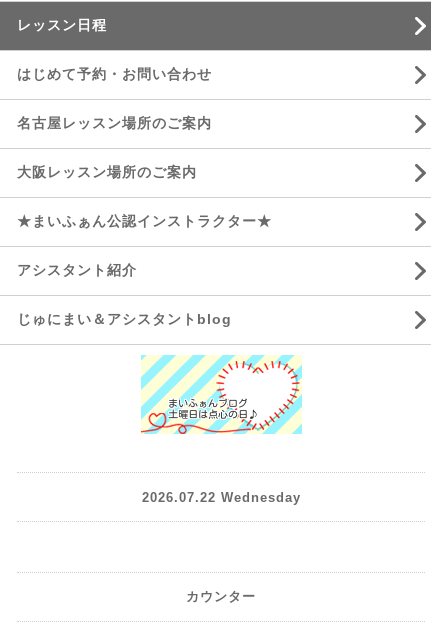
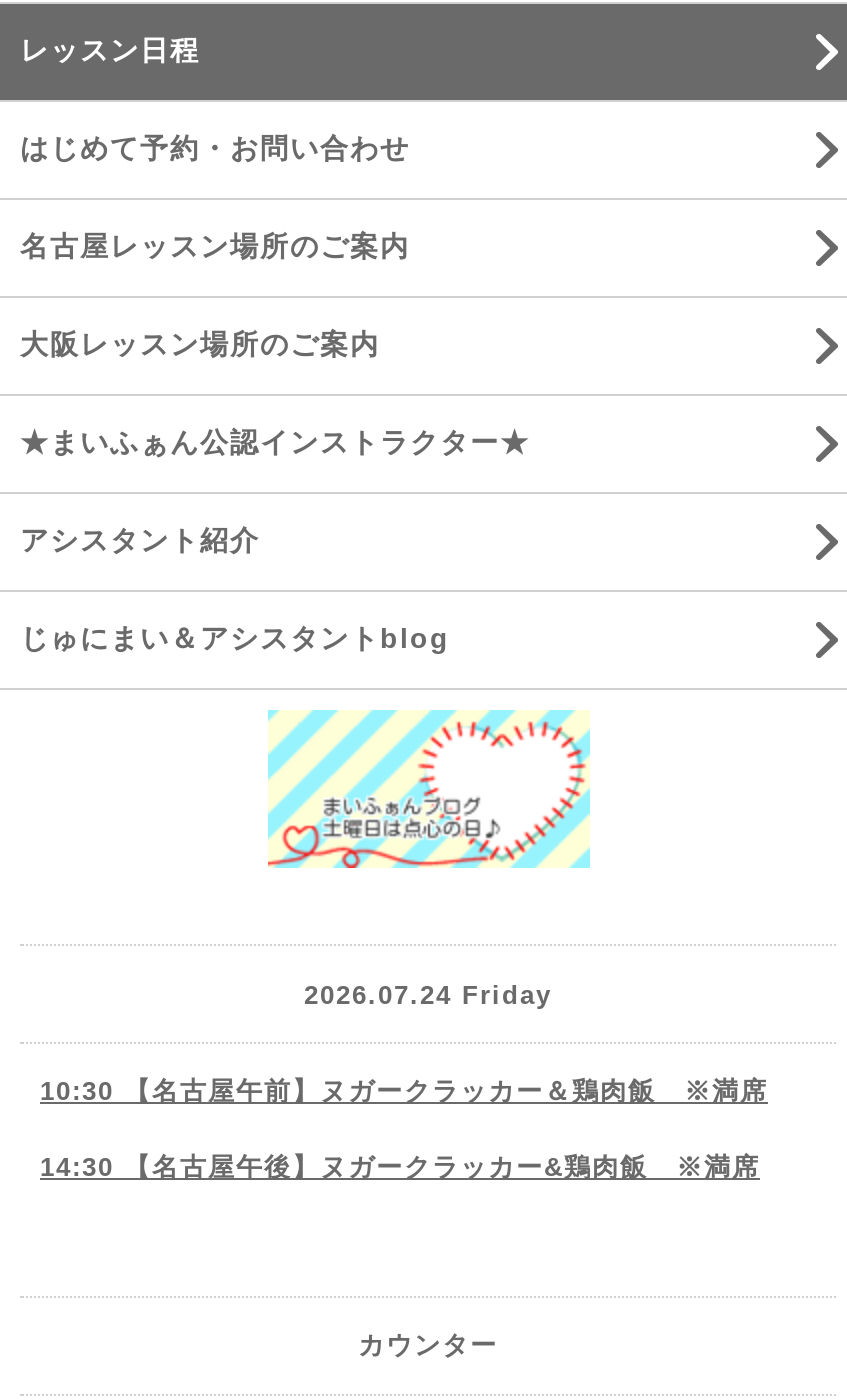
[141,489,300,504] 2026.07.22 Wednesday -> [40,979,768,1182] 2026.07.24 Friday | 10:30 【名古屋午前】ヌガークラッカー＆鶏肉飯 ※満席 | 14:30 【名古屋午後】ヌガークラッカー&鶏肉飯 ※満席

